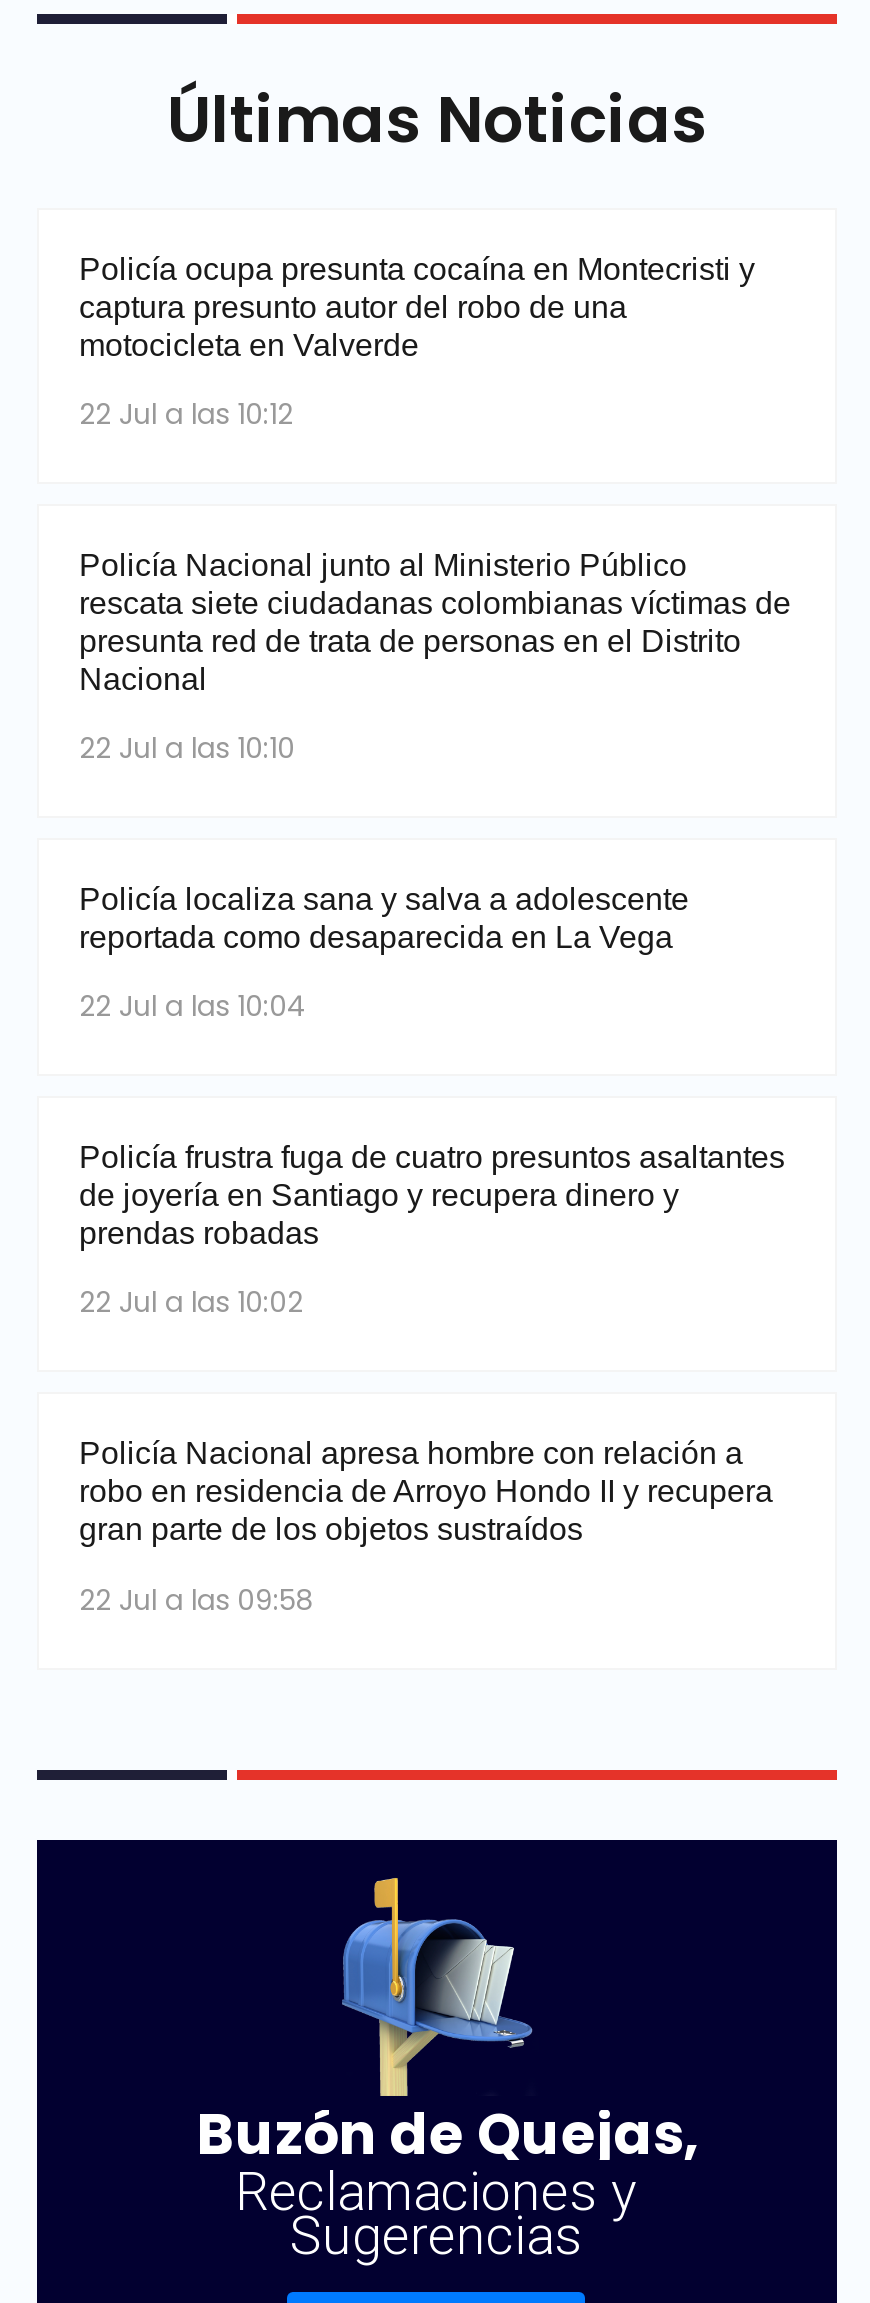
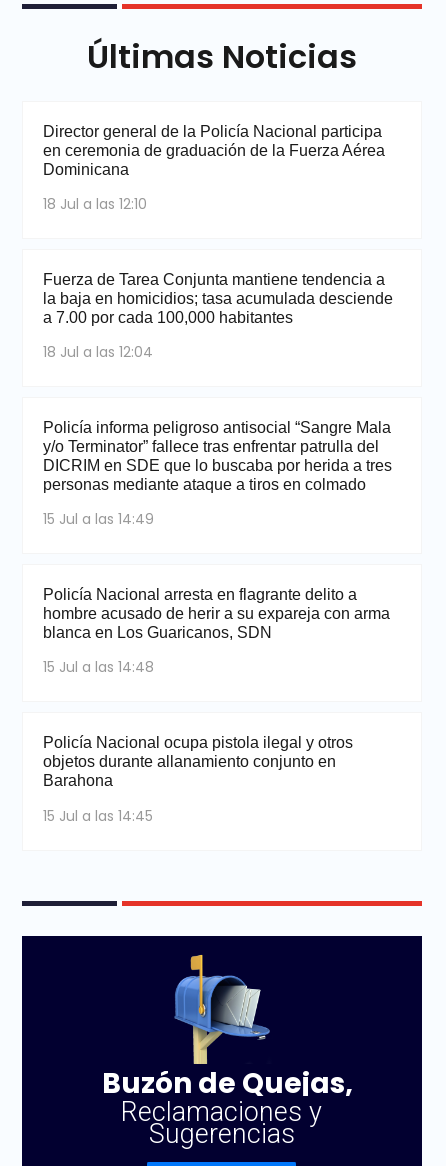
[79,251,755,361] Policía ocupa presunta cocaína en Montecristi y | captura presunto autor del robo de una | motocicleta en Valverde -> [43,123,385,178] Director general de la Policía Nacional participa | en ceremonia de graduación de la Fuerza Aérea | Dominicana
[79,394,293,434] 22 Jul a las 10:12 -> [43,194,147,214] 18 Jul a las 12:10
[79,548,791,696] Policía Nacional junto al Ministerio Público | rescata siete ciudadanas colombianas víctimas de | presunta red de trata de personas en el Distrito | Nacional -> [43,271,393,326] Fuerza de Tarea Conjunta mantiene tendencia a | la baja en homicidios; tasa acumulada desciende | a 7.00 por cada 100,000 habitantes
[79,728,295,768] 22 Jul a las 10:10 -> [43,342,153,362] 18 Jul a las 12:04
[79,882,689,954] Policía localiza sana y salva a adolescente | reportada como desaparecida en La Vega -> [43,419,392,493] Policía informa peligroso antisocial “Sangre Mala | y/o Terminator” fallece tras enfrentar patrulla del | DICRIM en SDE que lo buscaba por herida a tres | personas mediante ataque a tiros en colmado
[79,986,307,1026] 22 Jul a las 10:04 -> [43,509,154,529] 15 Jul a las 14:49
[79,1140,785,1250] Policía frustra fuga de cuatro presuntos asaltantes | de joyería en Santiago y recupera dinero y | prendas robadas -> [43,586,390,641] Policía Nacional arresta en flagrante delito a | hombre acusado de herir a su expareja con arma | blanca en Los Guaricanos, SDN
[79,1283,303,1323] 22 Jul a las 10:02 -> [43,657,154,677] 15 Jul a las 14:48
[79,1437,773,1547] Policía Nacional apresa hombre con relación a | robo en residencia de Arroyo Hondo II y recupera | gran parte de los objetos sustraídos -> [43,734,353,789] Policía Nacional ocupa pistola ilegal y otros | objetos durante allanamiento conjunto en | Barahona
[79,1579,313,1619] 22 Jul a las 09:58 -> [43,805,153,825] 15 Jul a las 14:45

